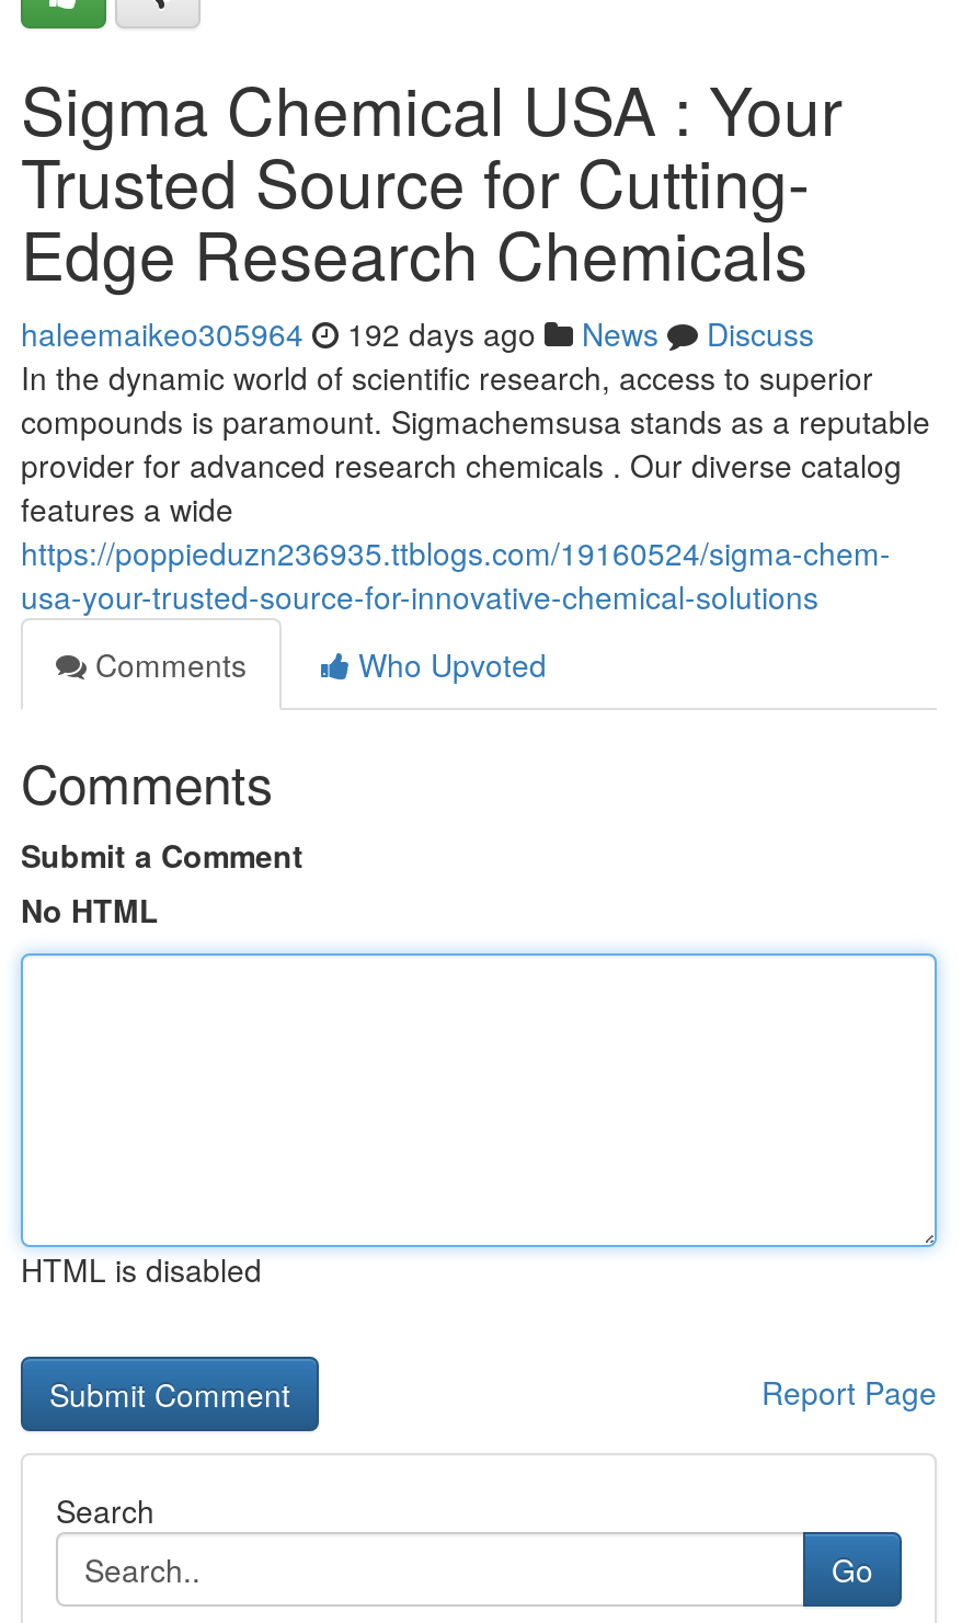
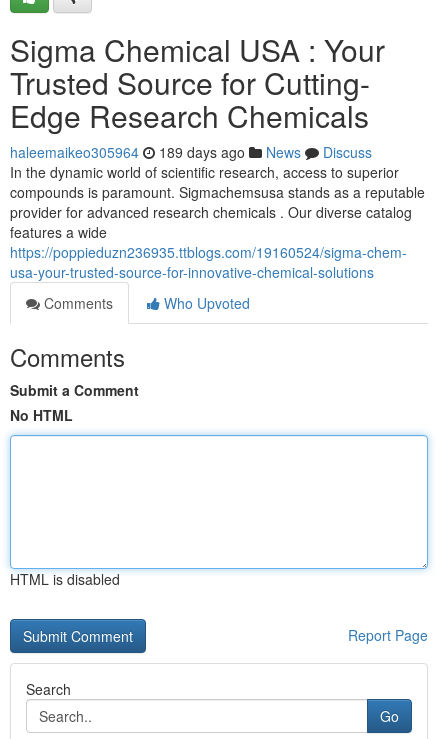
[21,311,814,355] haleemaikeo305964 192 days ago News Discuss -> [10,142,372,162] haleemaikeo305964 189 days ago News Discuss

